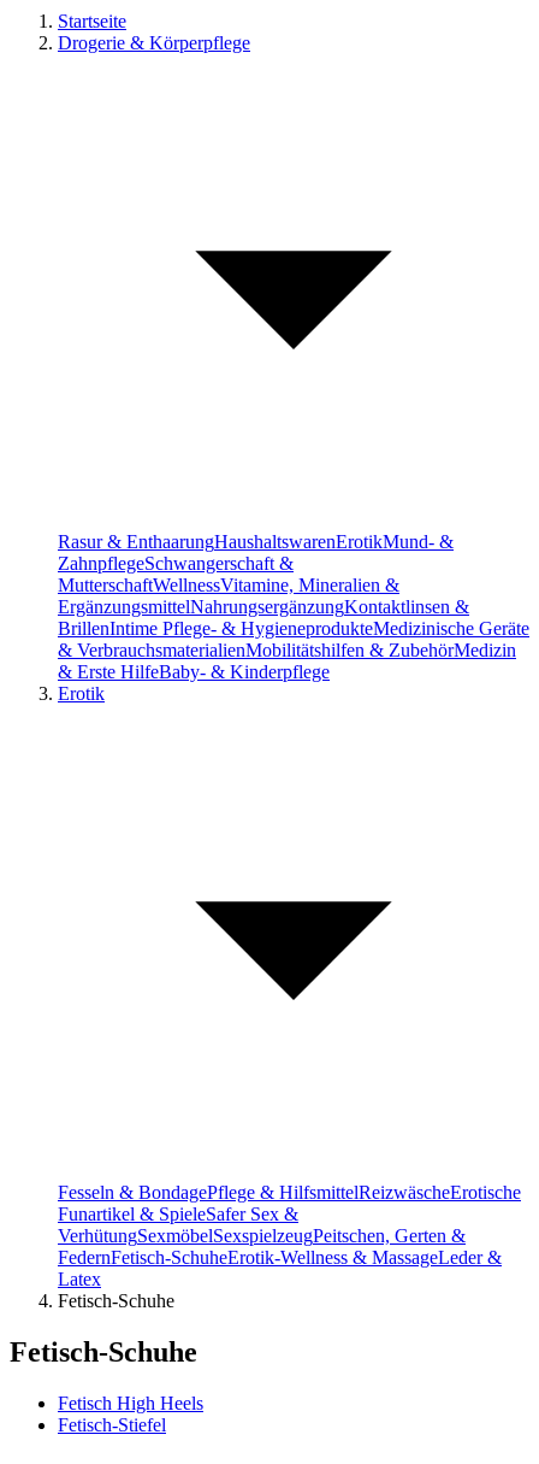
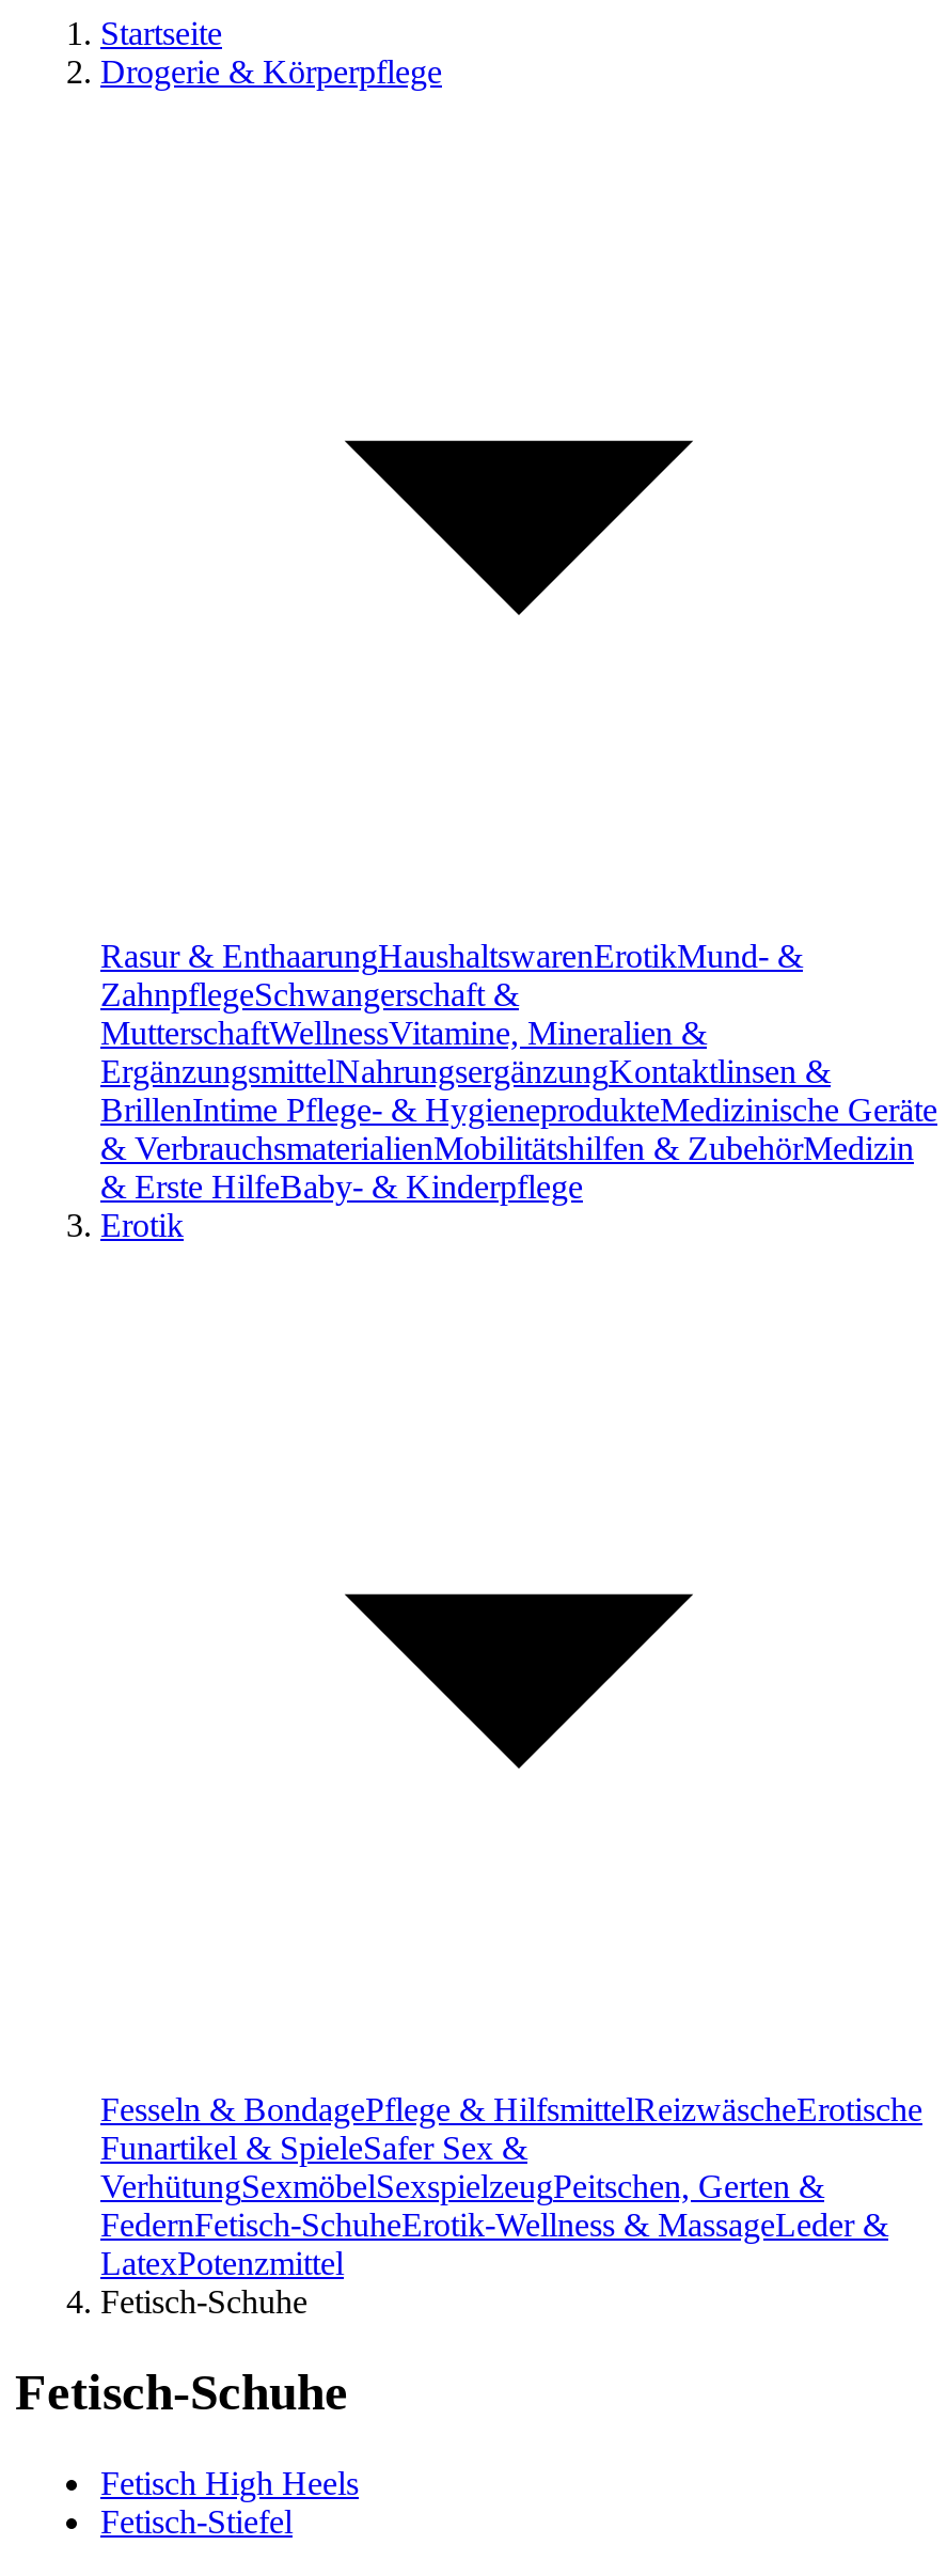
[58,1269,101,1289] Latex -> [100,2245,344,2281] LatexPotenzmittel

